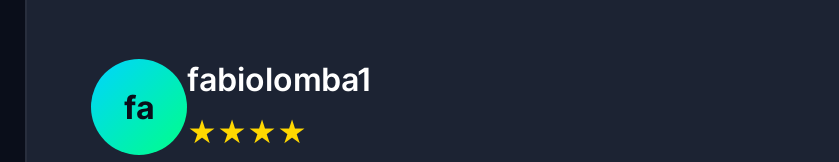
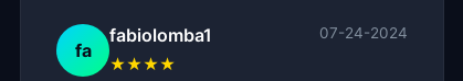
none -> [319,24,408,42] 07-24-2024

